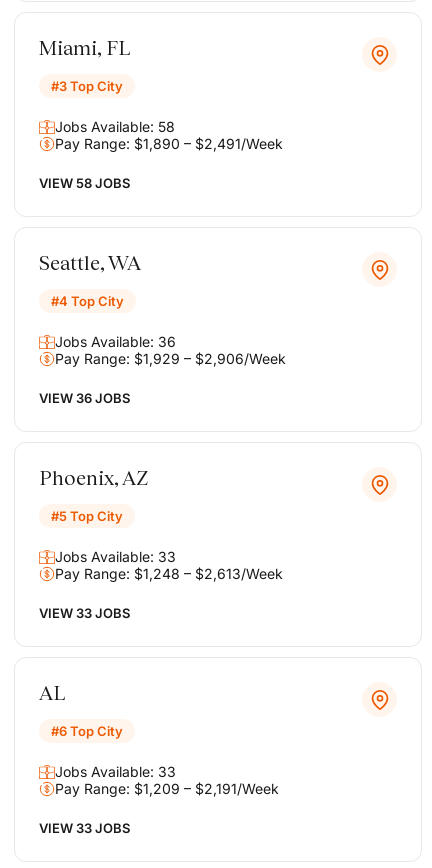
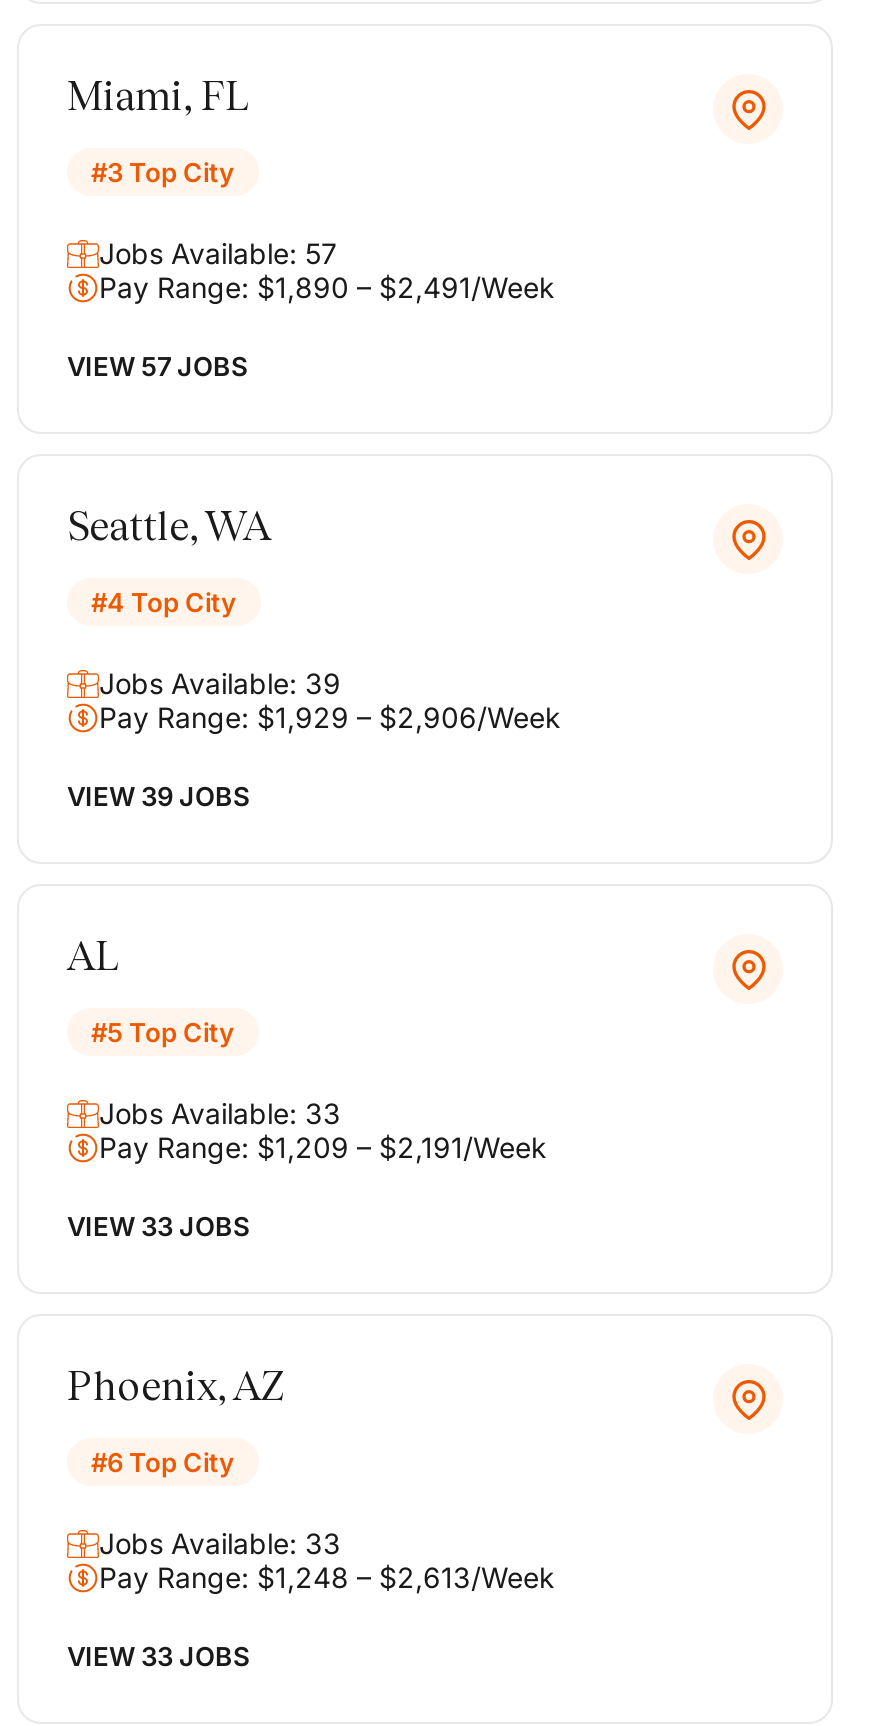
[55,118,175,135] Jobs Available: 58 -> [99,236,337,270] Jobs Available: 57
[39,175,130,191] VIEW 58 JOBS -> [67,350,247,382] VIEW 57 JOBS
[55,333,176,350] Jobs Available: 36 -> [99,666,341,700] Jobs Available: 39
[39,390,130,406] VIEW 36 JOBS -> [67,780,249,812] VIEW 39 JOBS
moved [39,466,148,489] -> [67,1362,285,1408]: Phoenix, AZ
moved [55,565,283,582] -> [99,1560,555,1594]: Pay Range: $1,248 – $2,613/Week
moved [39,681,66,704] -> [67,932,121,978]: AL
moved [55,780,279,797] -> [99,1130,547,1164]: Pay Range: $1,209 – $2,191/Week

